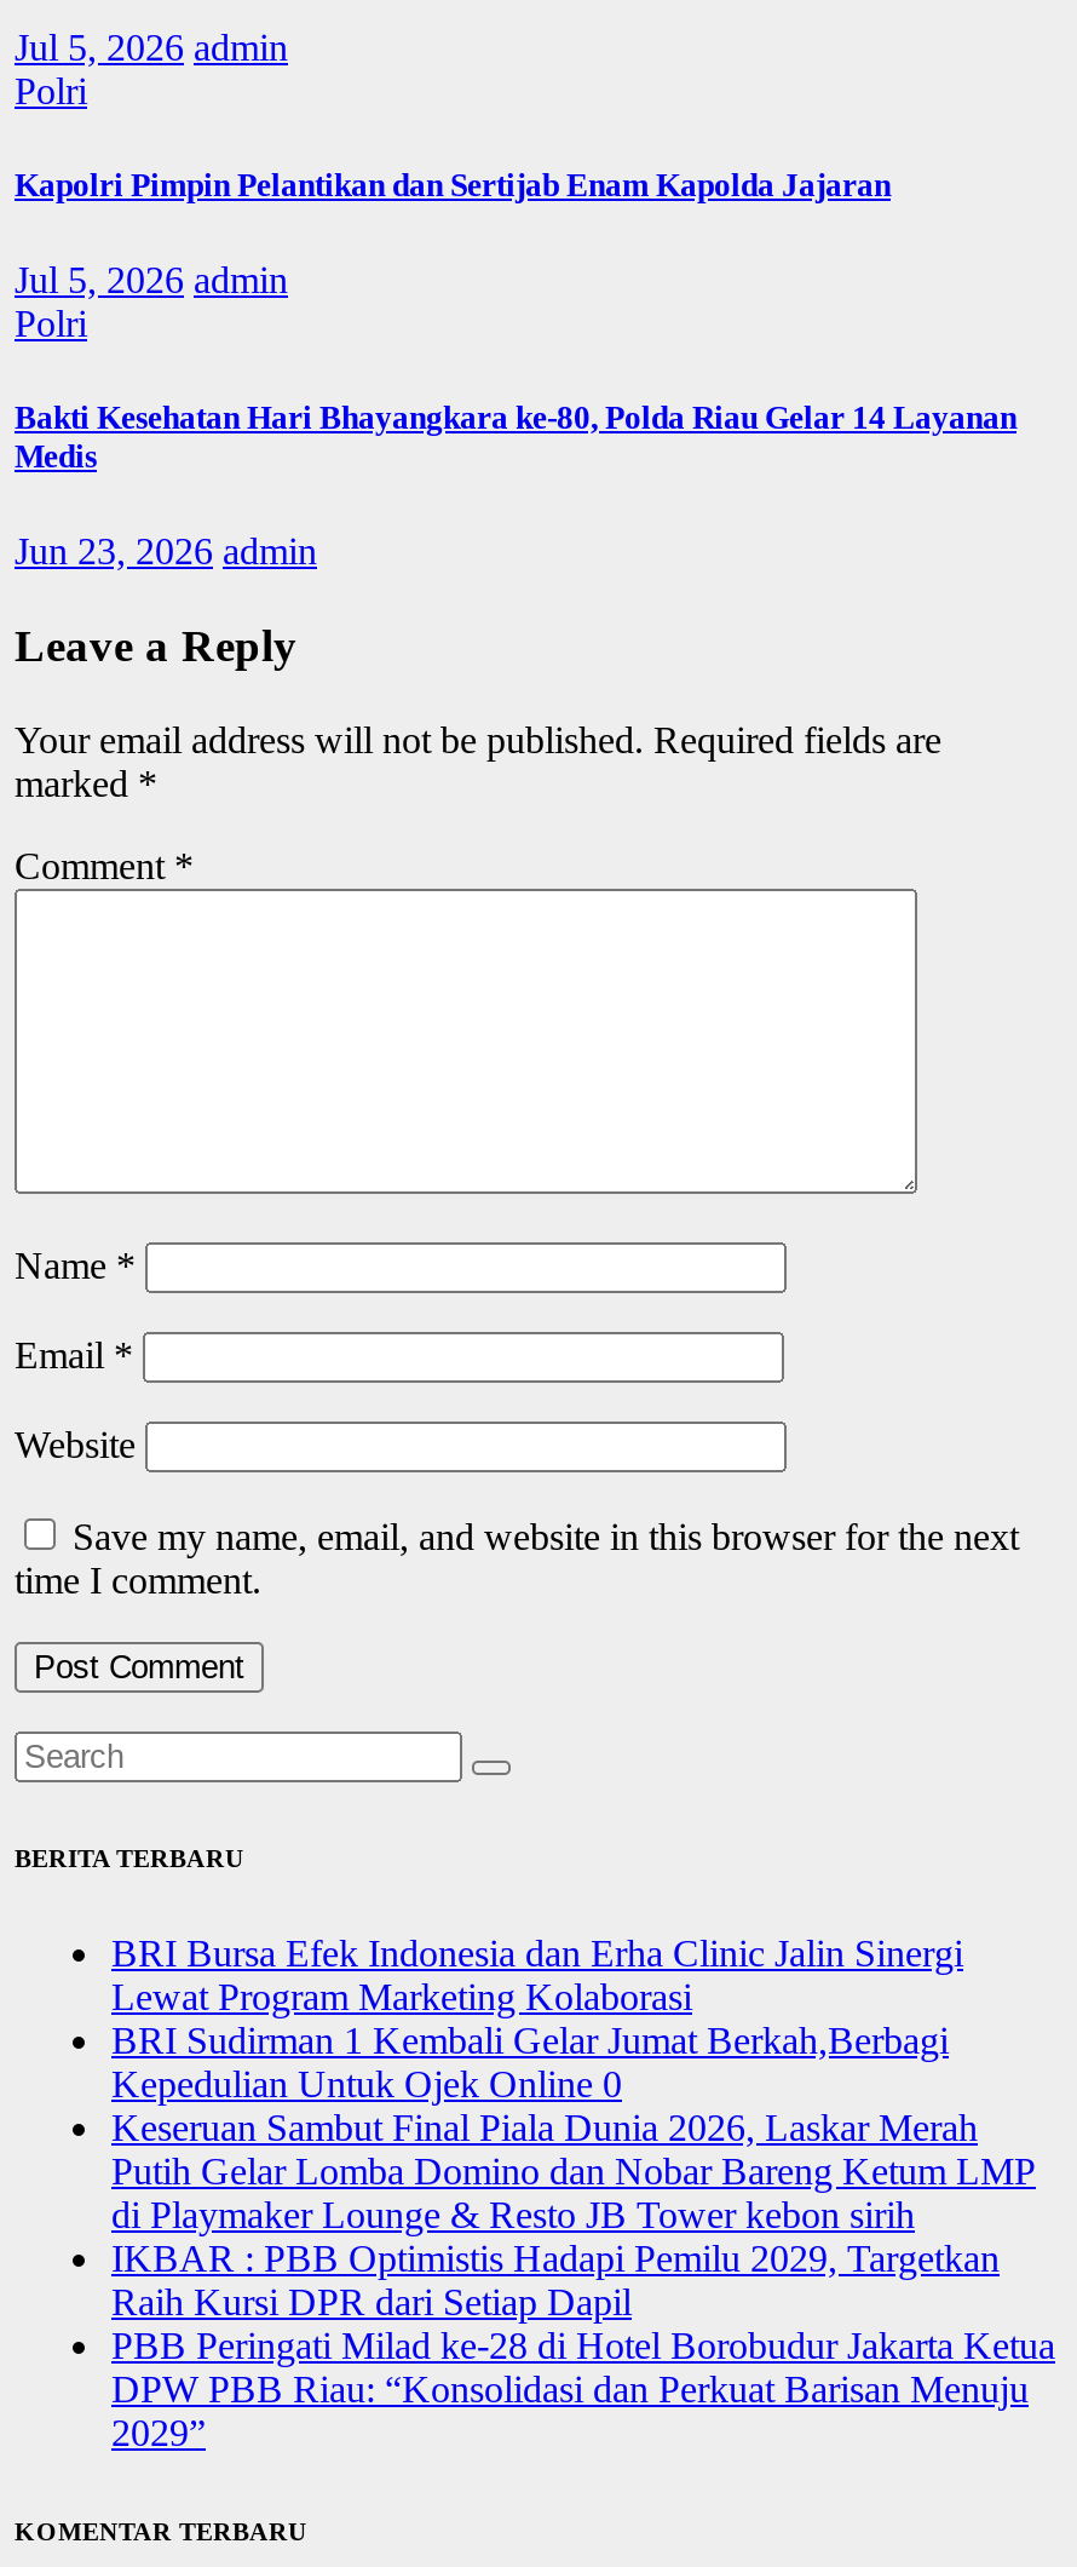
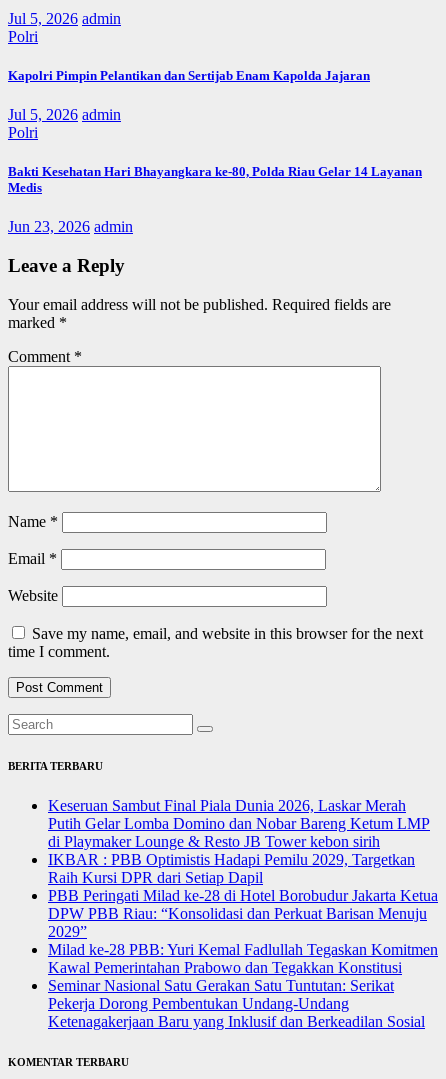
[111,1932,963,2103] BRI Bursa Efek Indonesia dan Erha Clinic Jalin Sinergi | Lewat Program Marketing Kolaborasi | BRI Sudirman 1 Kembali Gelar Jumat Berkah,Berbagi | Kepedulian Untuk Ojek Online 0 -> none
moved [111,2106,1055,2452] -> [48,797,438,940]: Keseruan Sambut Final Piala Dunia 2026, Laskar Merah | Putih Gelar Lomba Domino dan Nobar Bareng Ketum LMP | di Playmaker Lounge & Resto JB Tower kebon sirih | IKBAR : PBB Optimistis Hadapi Pemilu 2029, Targetkan | Raih Kursi DPR dari Setiap Dapil | PBB Peringati Milad ke-28 di Hotel Borobudur Jakarta Ketua | DPW PBB Riau: “Konsolidasi dan Perkuat Barisan Menuju | 2029”
none -> [48,941,438,1030] Milad ke-28 PBB: Yuri Kemal Fadlullah Tegaskan Komitmen | Kawal Pemerintahan Prabowo dan Tegakkan Konstitusi | Seminar Nasional Satu Gerakan Satu Tuntutan: Serikat | Pekerja Dorong Pembentukan Undang-Undang | Ketenagakerjaan Baru yang Inklusif dan Berkeadilan Sosial

